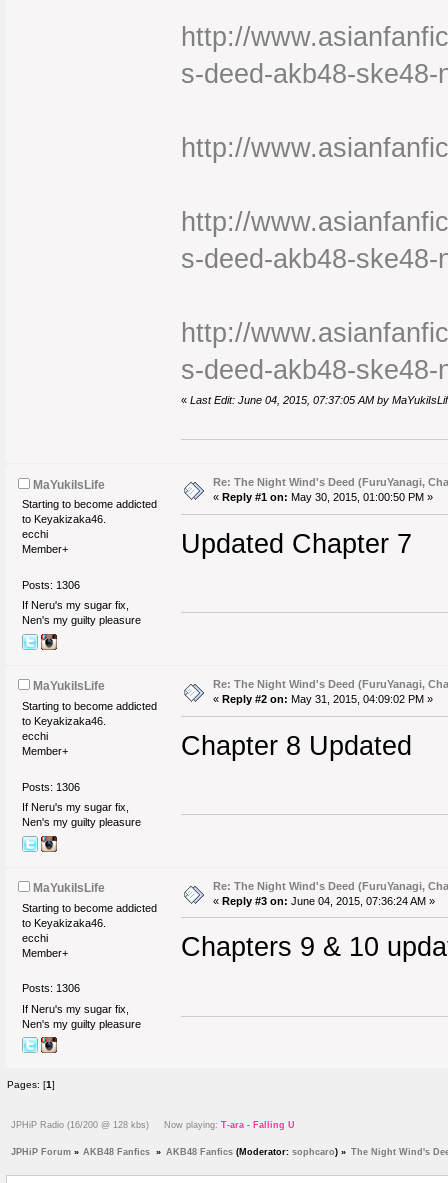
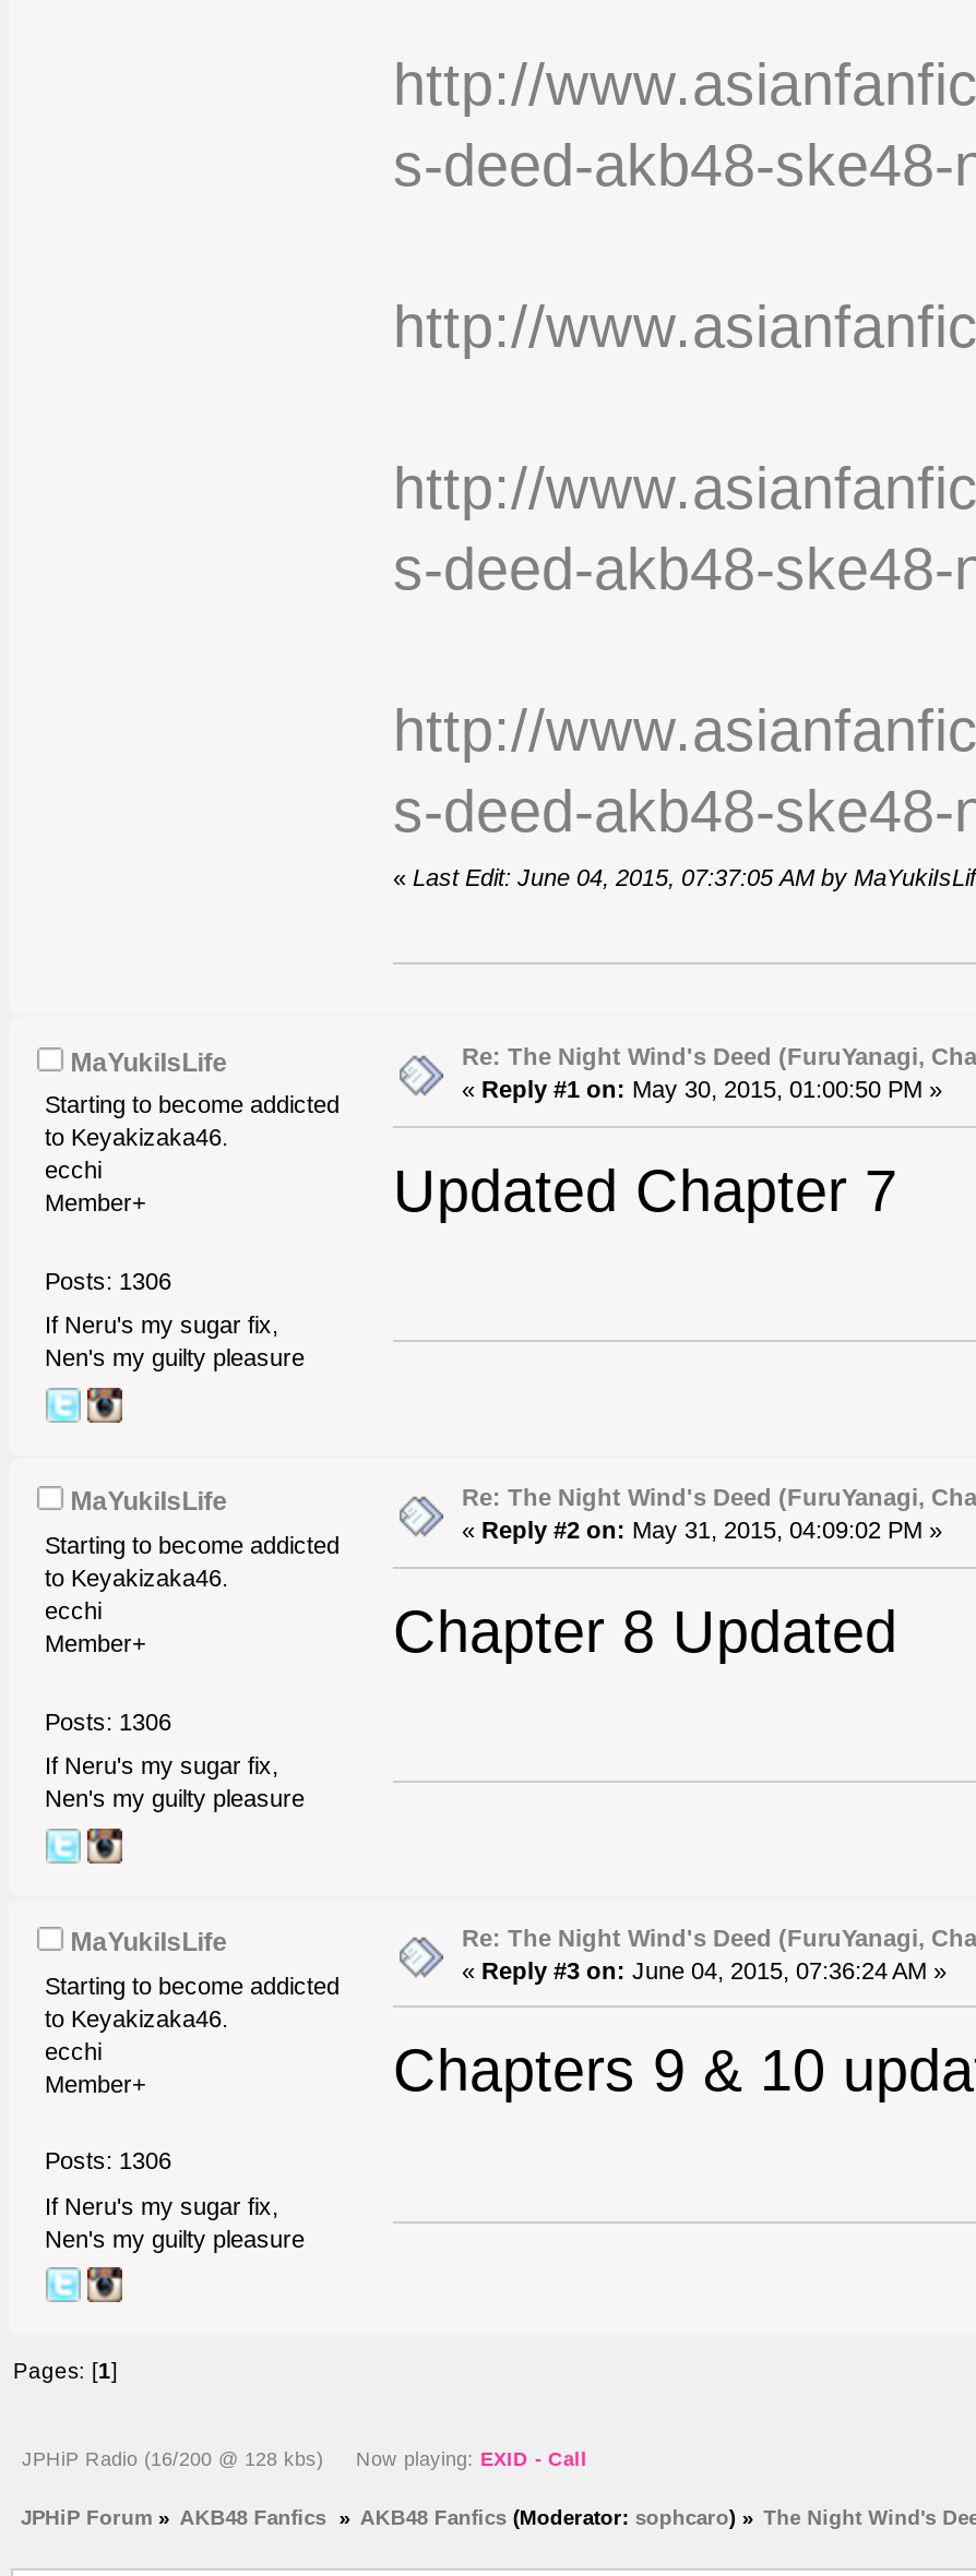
[11,1120,295,1130] JPHiP Radio (16/200 @ 128 kbs) Now playing: T-ara - Falling U -> [22,2449,587,2471] JPHiP Radio (16/200 @ 128 kbs) Now playing: EXID - Call

